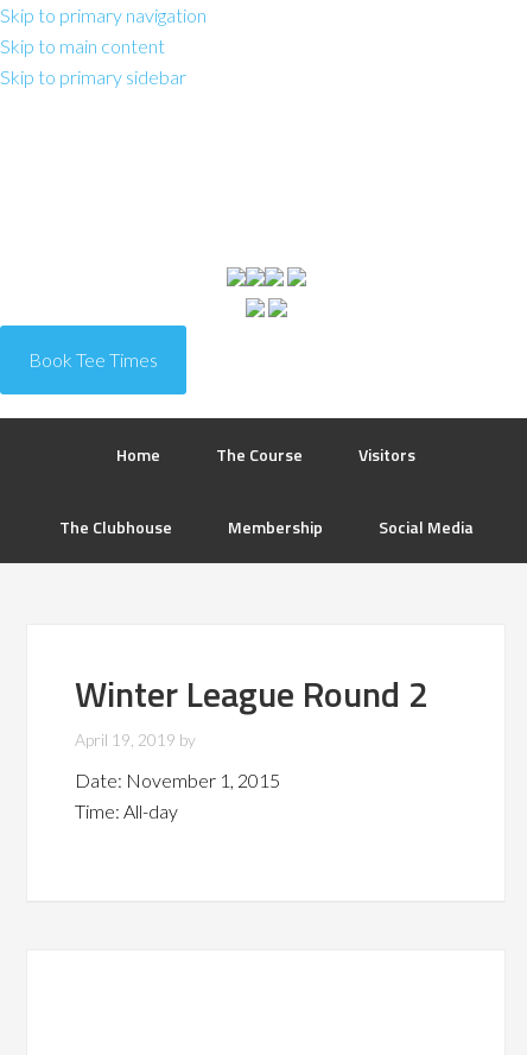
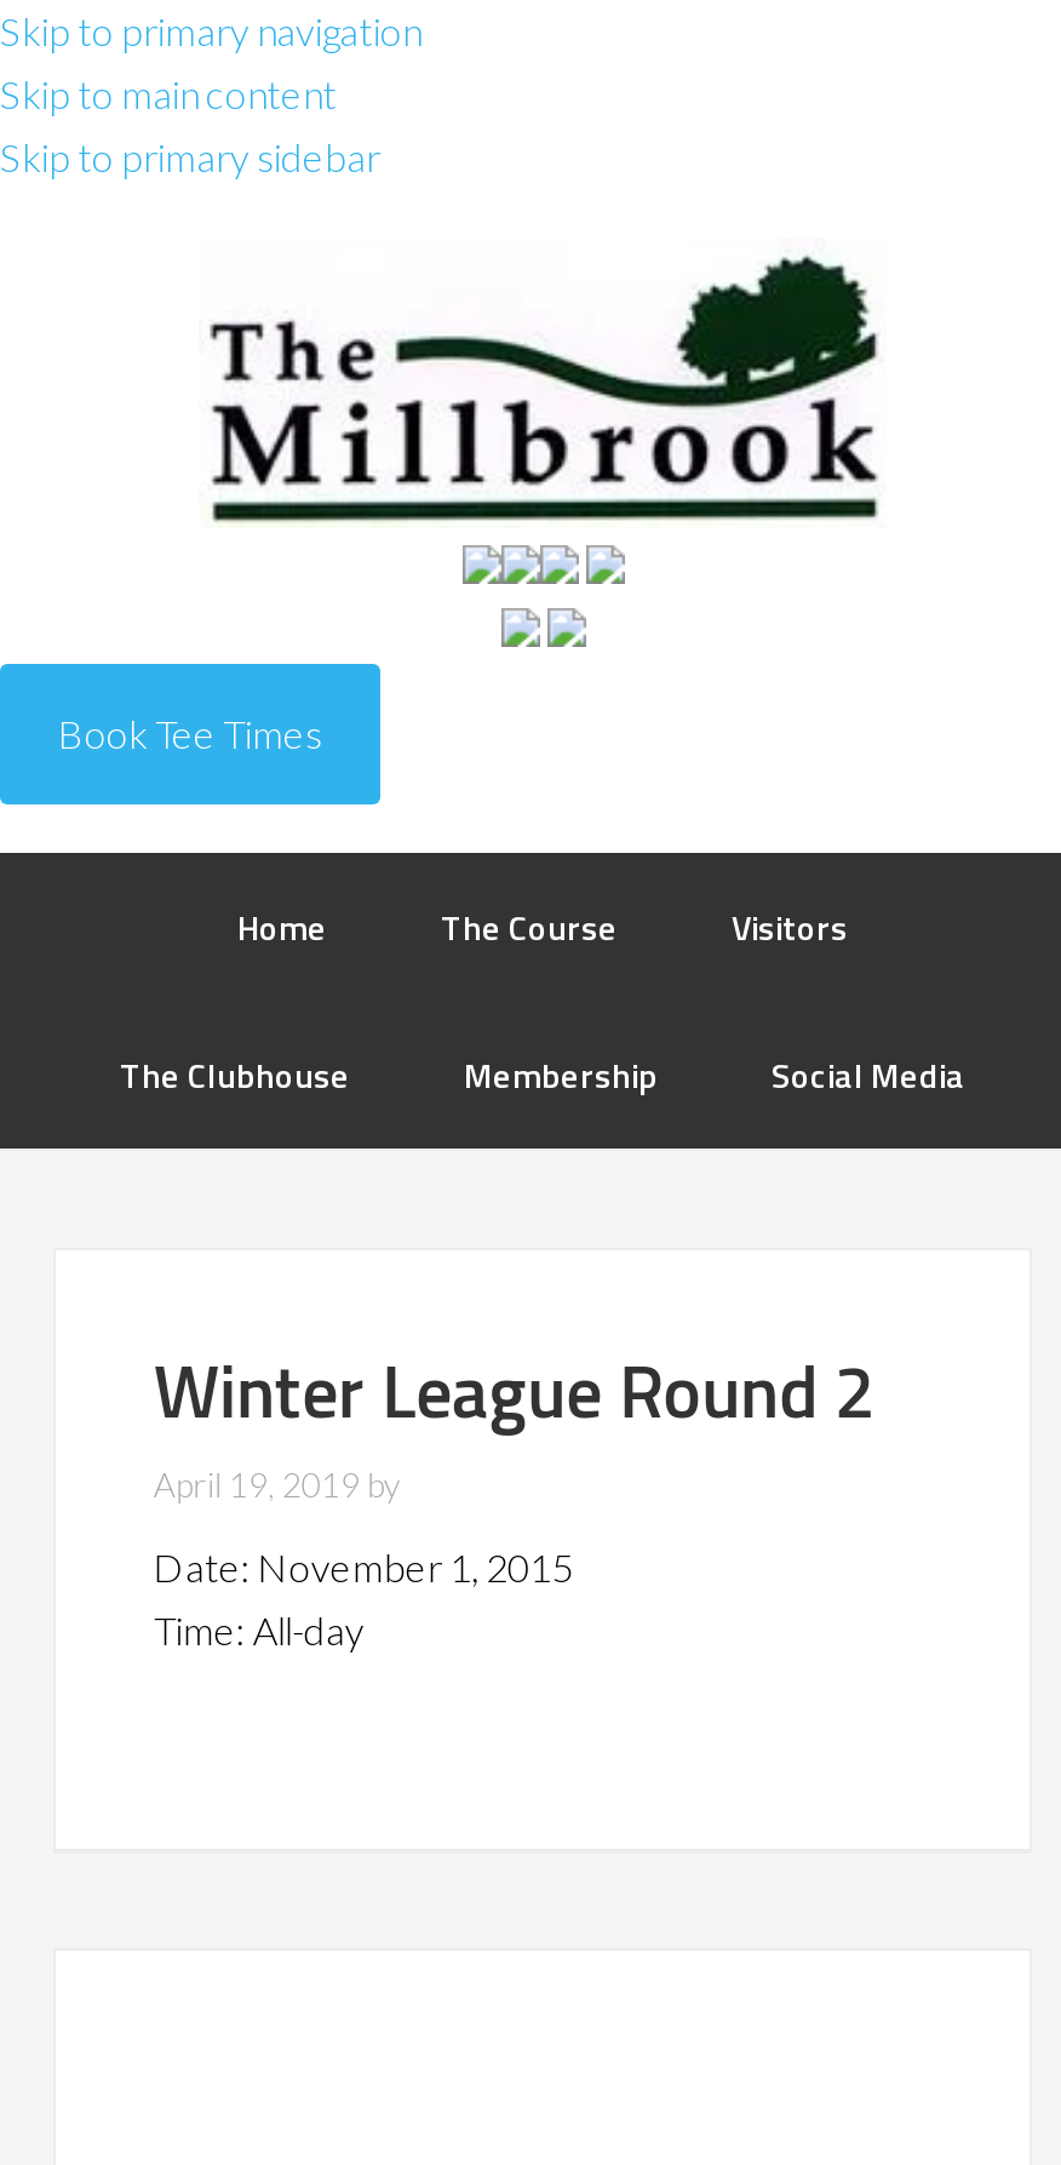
none -> [208,254,879,526] [image]

